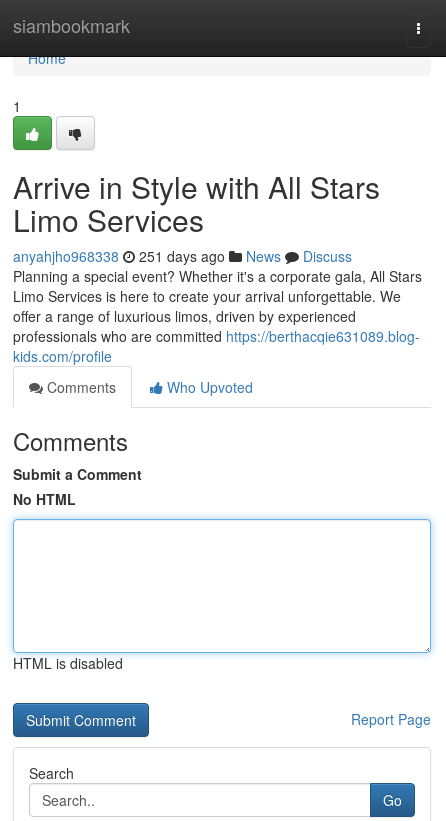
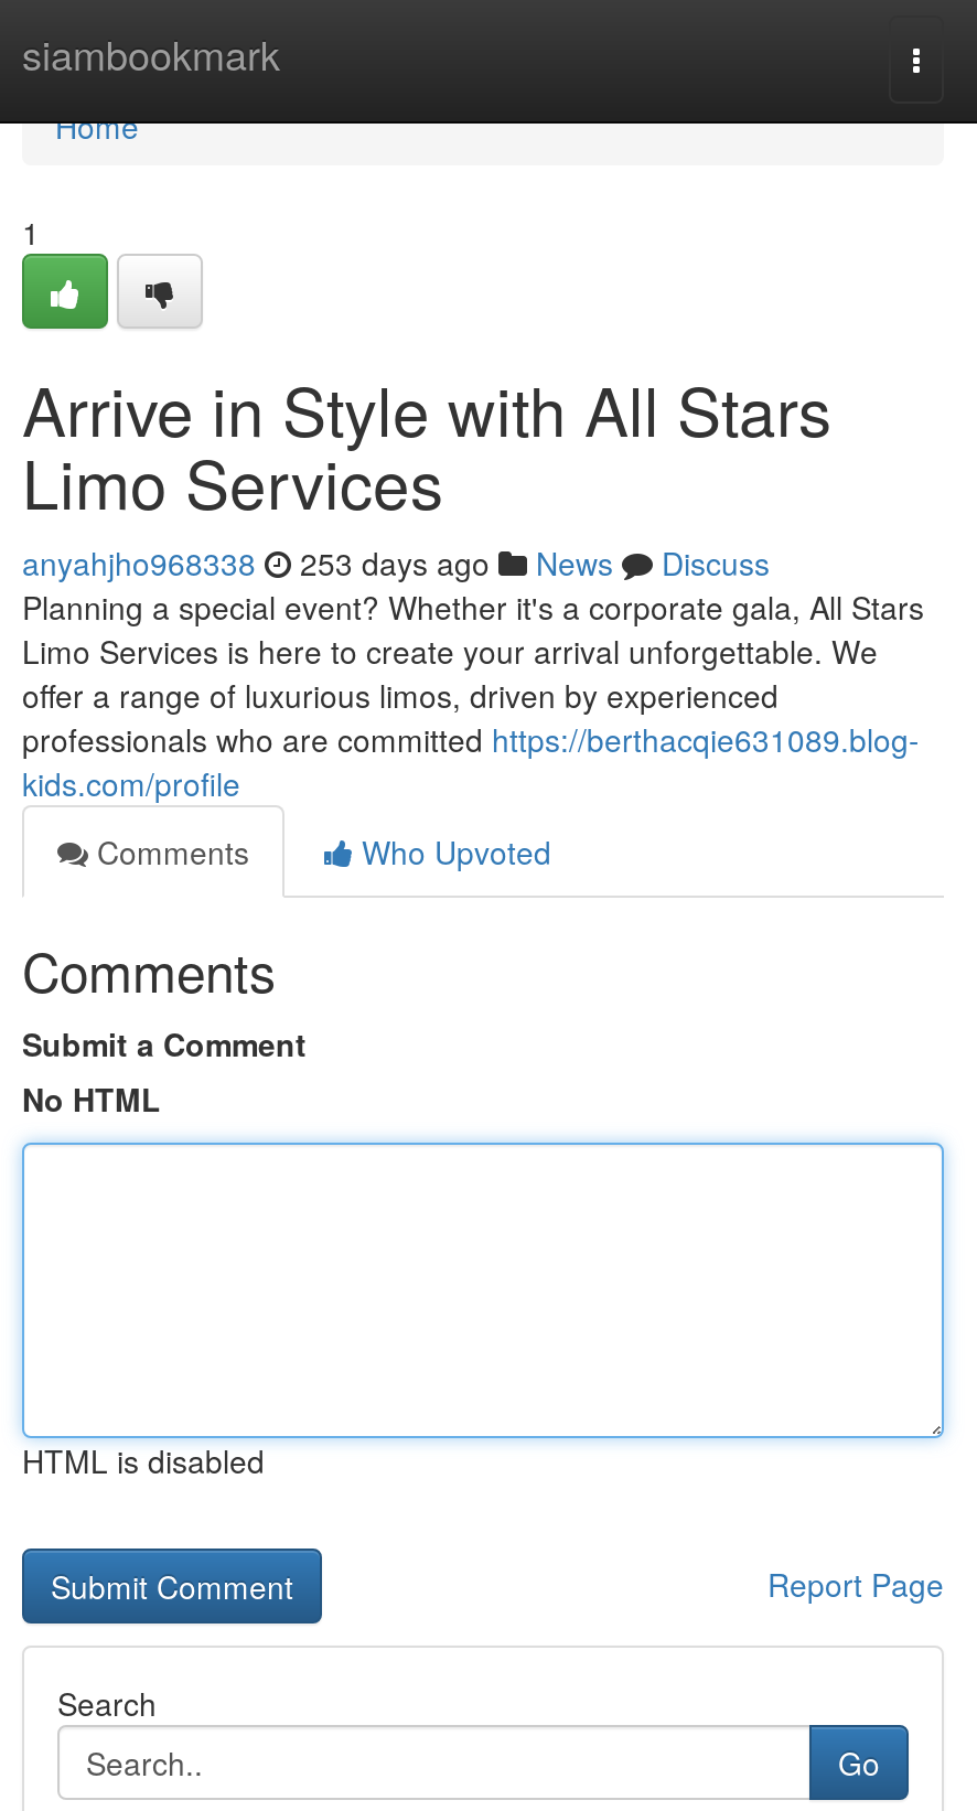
[13,246,352,266] anyahjho968338 251 days ago News Discuss -> [22,540,770,585] anyahjho968338 253 days ago News Discuss

